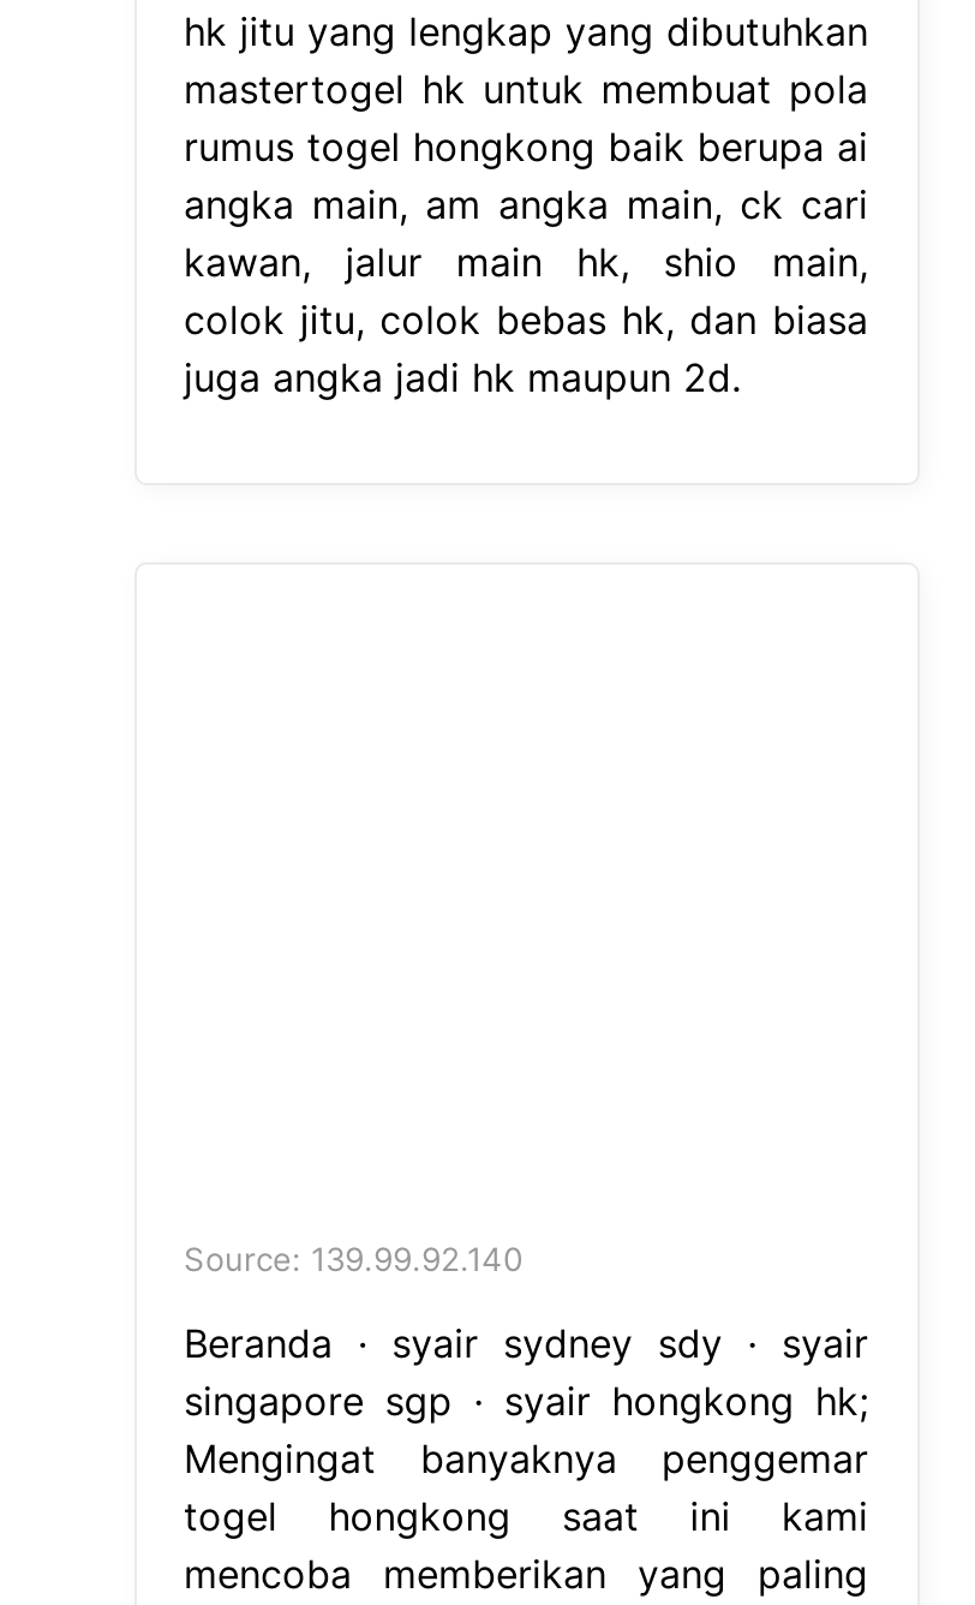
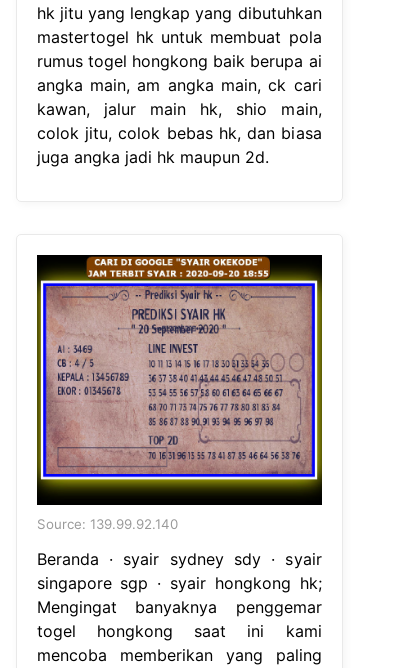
none -> [36,254,323,506] [image]

